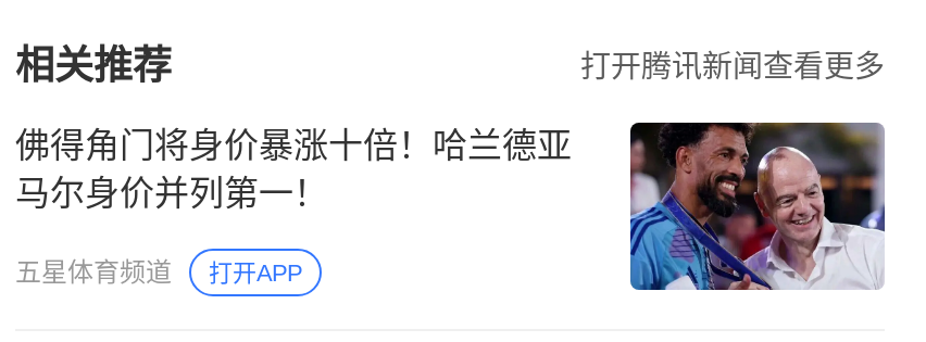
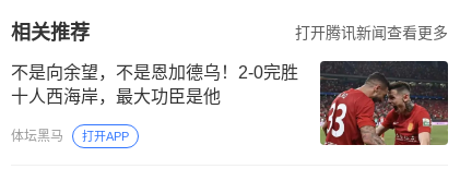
[15,123,887,292] [image] | 佛得角门将身价暴涨十倍！哈兰德亚 | 马尔身价并列第一！ -> [11,61,449,146] [image] | 不是向余望，不是恩加德乌！2-0完胜 | 十人西海岸，最大功臣是他
[15,257,172,287] 五星体育频道 -> [11,128,63,144] 体坛黑马

